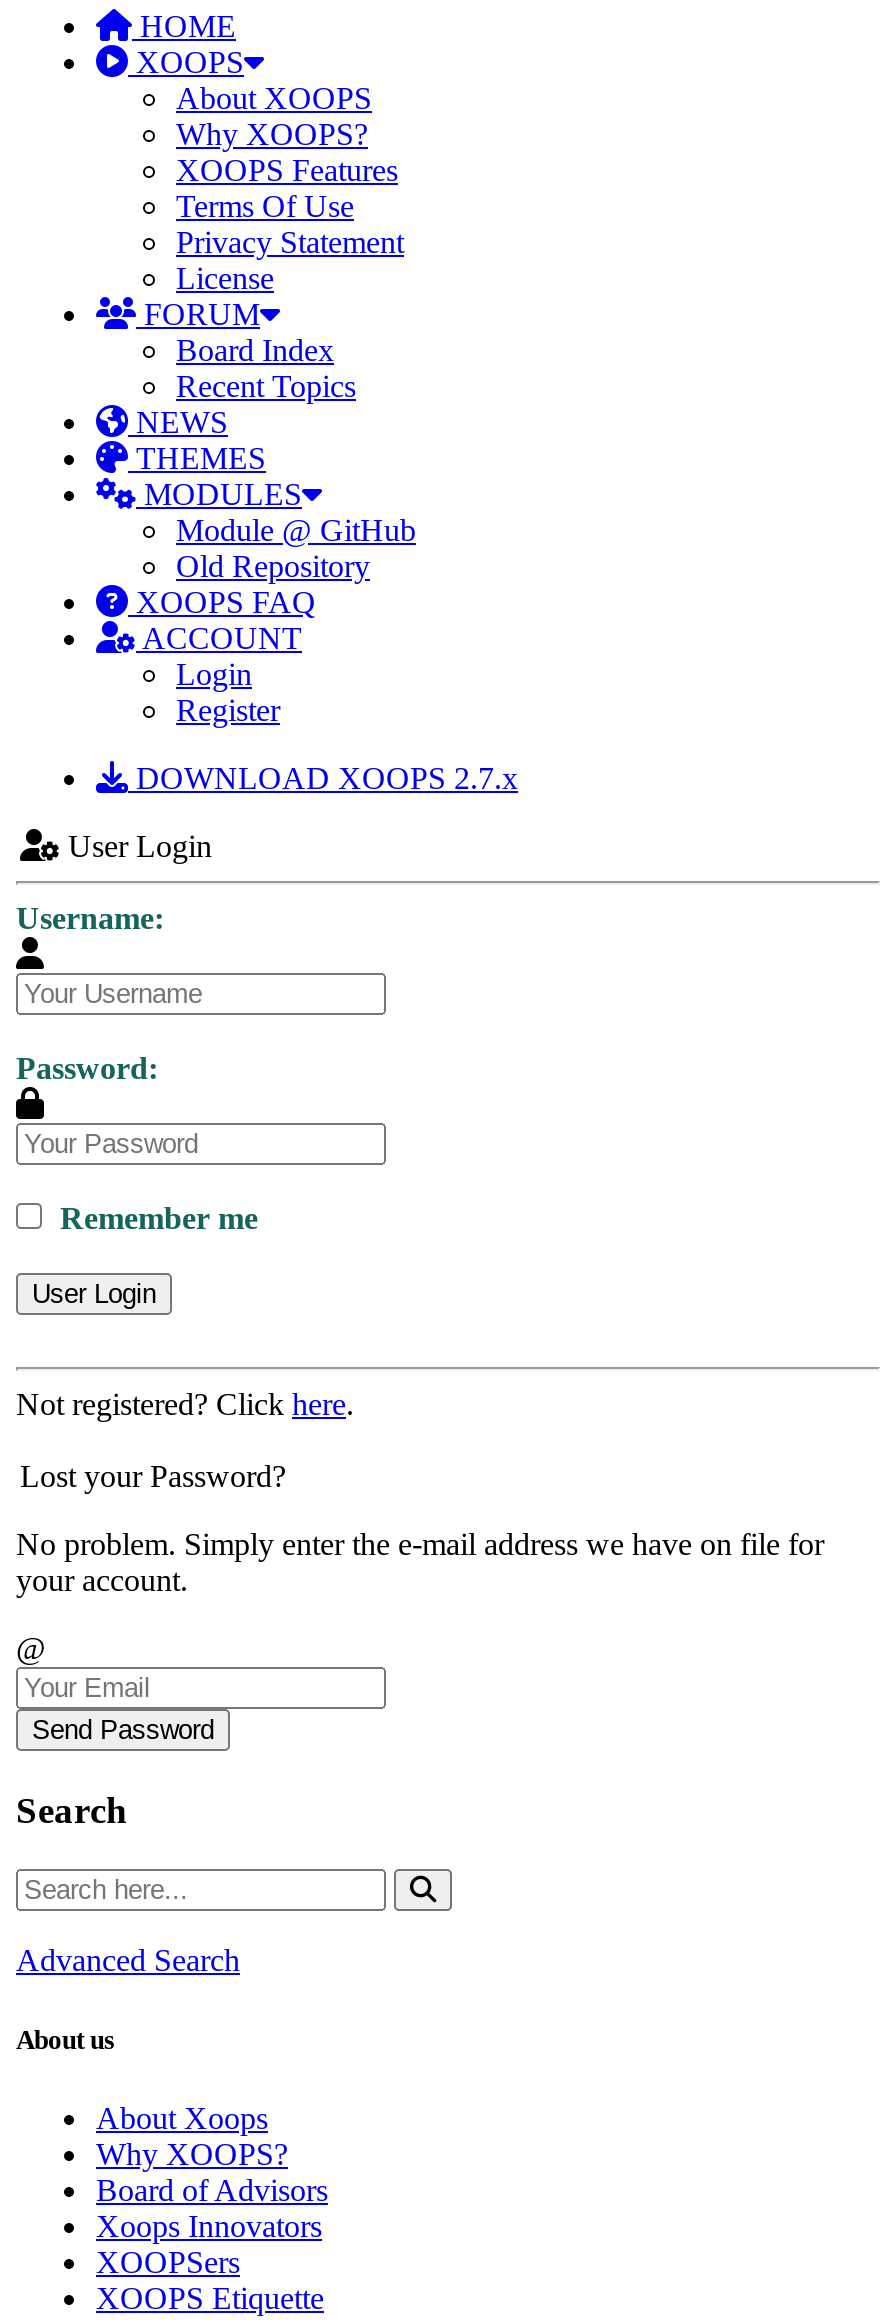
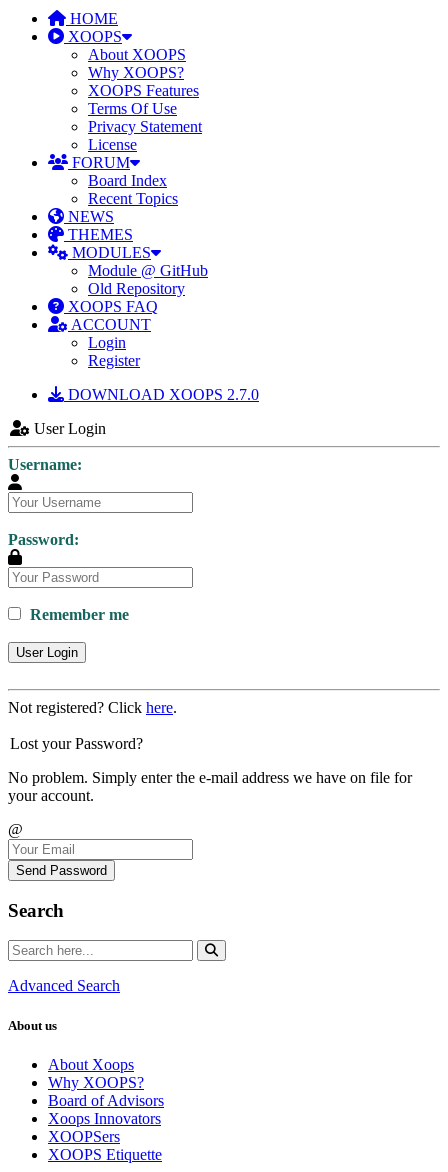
[128,761,518,795] DOWNLOAD XOOPS 2.7.x -> [64,386,259,403] DOWNLOAD XOOPS 2.7.0

